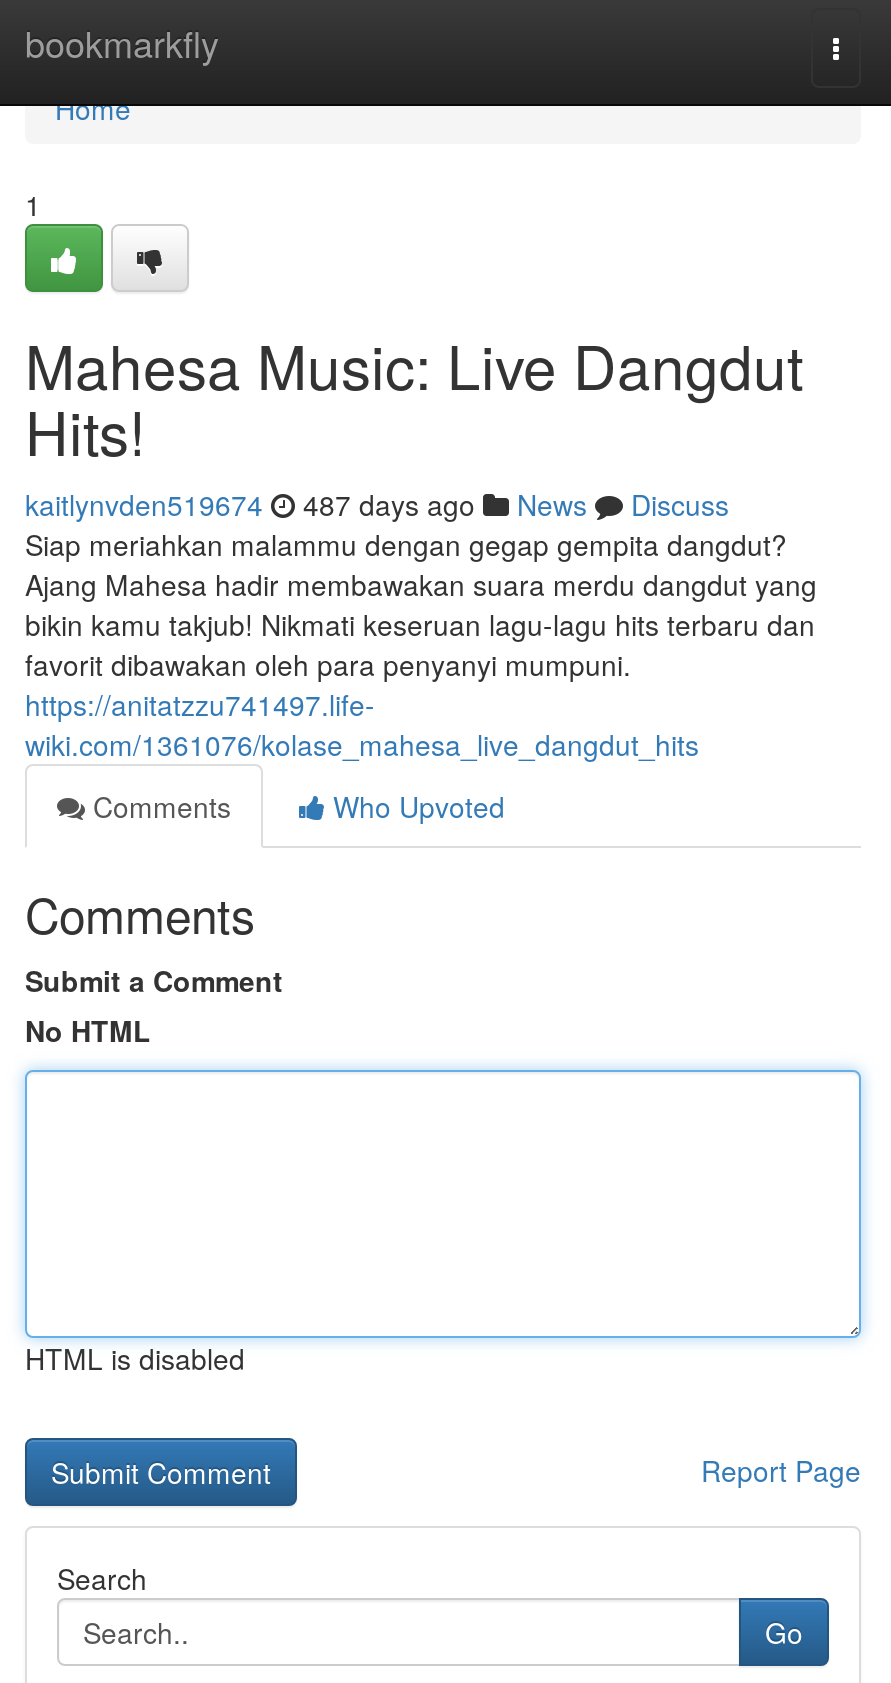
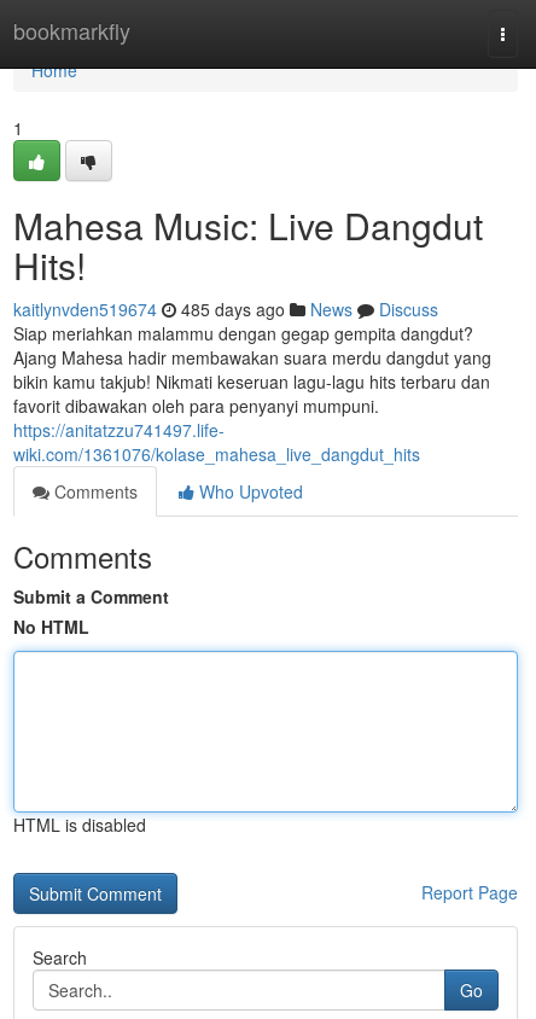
[25,484,729,524] kaitlynvden519674 487 days ago News Discuss -> [13,297,438,321] kaitlynvden519674 485 days ago News Discuss

